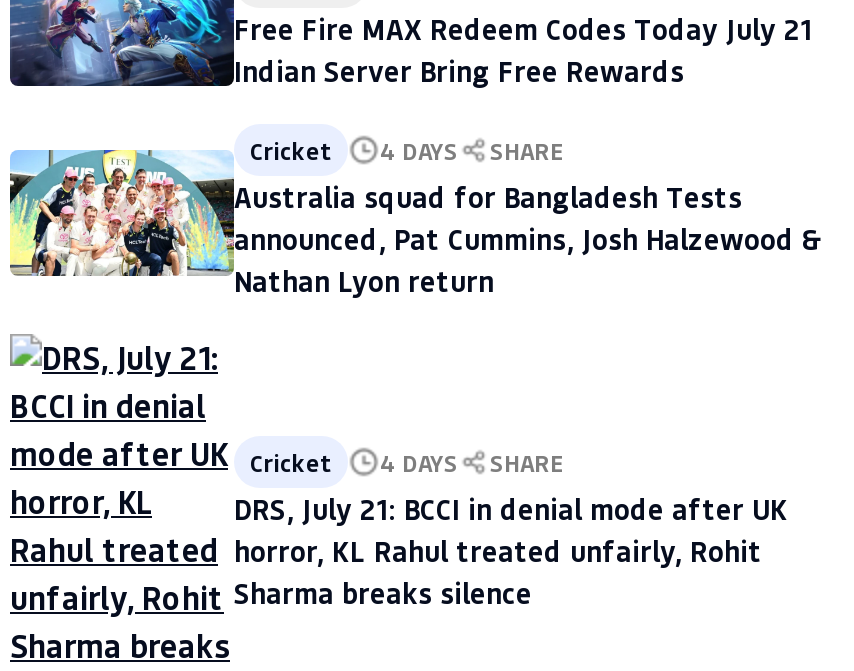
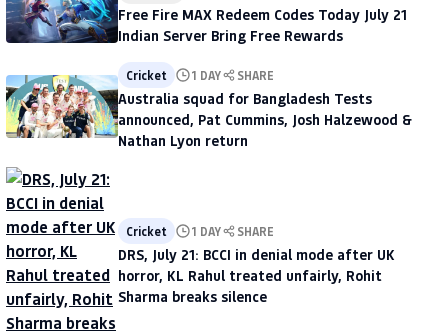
[250,134,564,166] Cricket 4 DAYS SHARE -> [126,67,274,83] Cricket 1 DAY SHARE
[250,447,564,479] Cricket 4 DAYS SHARE -> [126,223,274,239] Cricket 1 DAY SHARE

